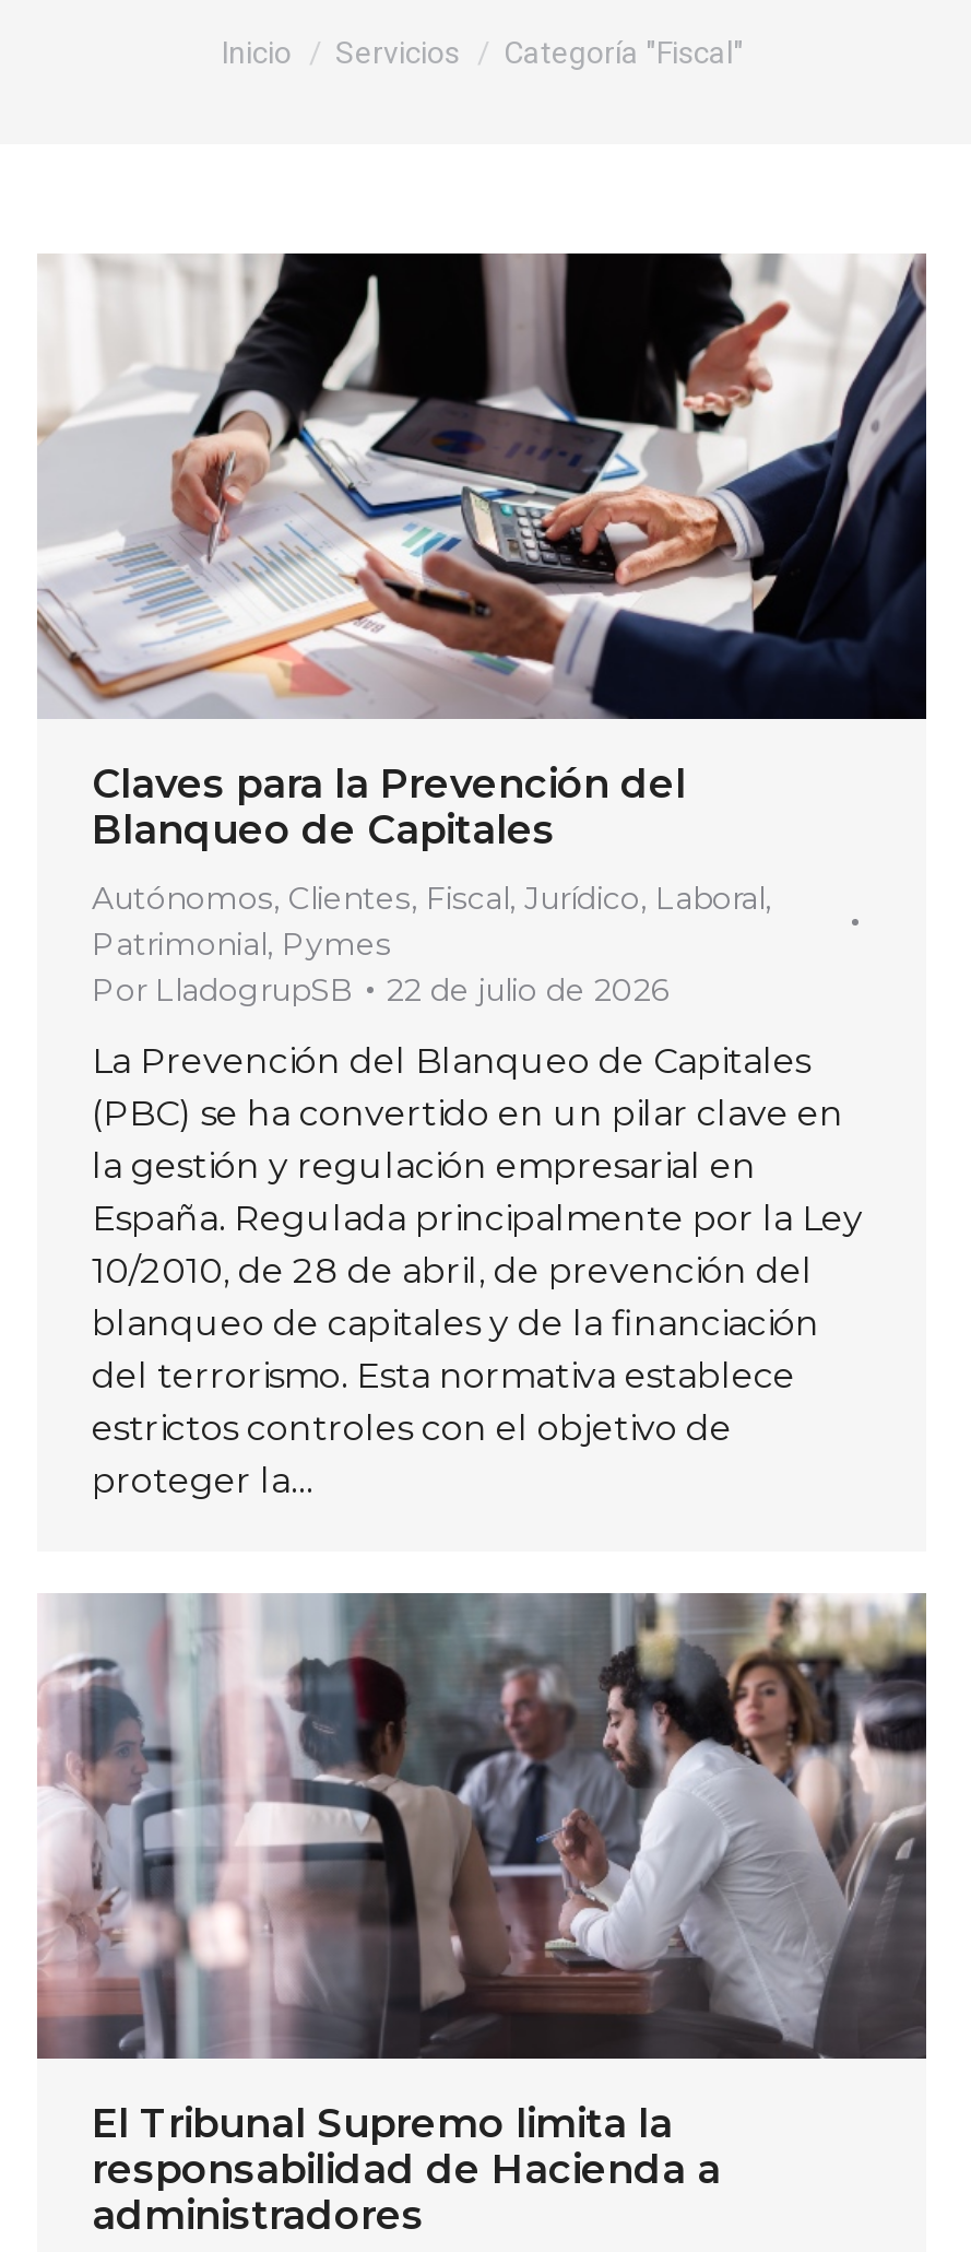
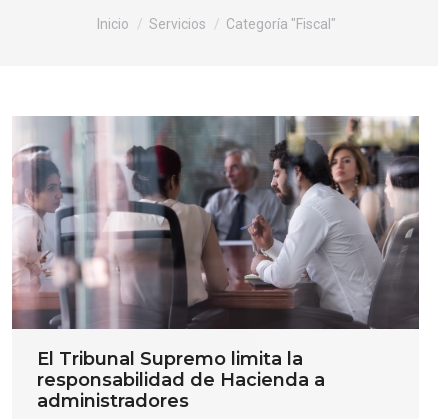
[39,251,926,1501] [image] | Claves para la Prevención del | Blanqueo de Capitales | Autónomos, Clientes, Fiscal, Jurídico, Laboral, | Patrimonial, Pymes | Por LladogrupSB | 22 de julio de 2026 | La Prevención del Blanqueo de Capitales | (PBC) se ha convertido en un pilar clave en | la gestión y regulación empresarial en | España. Regulada principalmente por la Ley | 10/2010, de 28 de abril, de prevención del | blanqueo de capitales y de la financiación | del terrorismo. Esta normativa establece | estrictos controles con el objetivo de | proteger la… -> none

